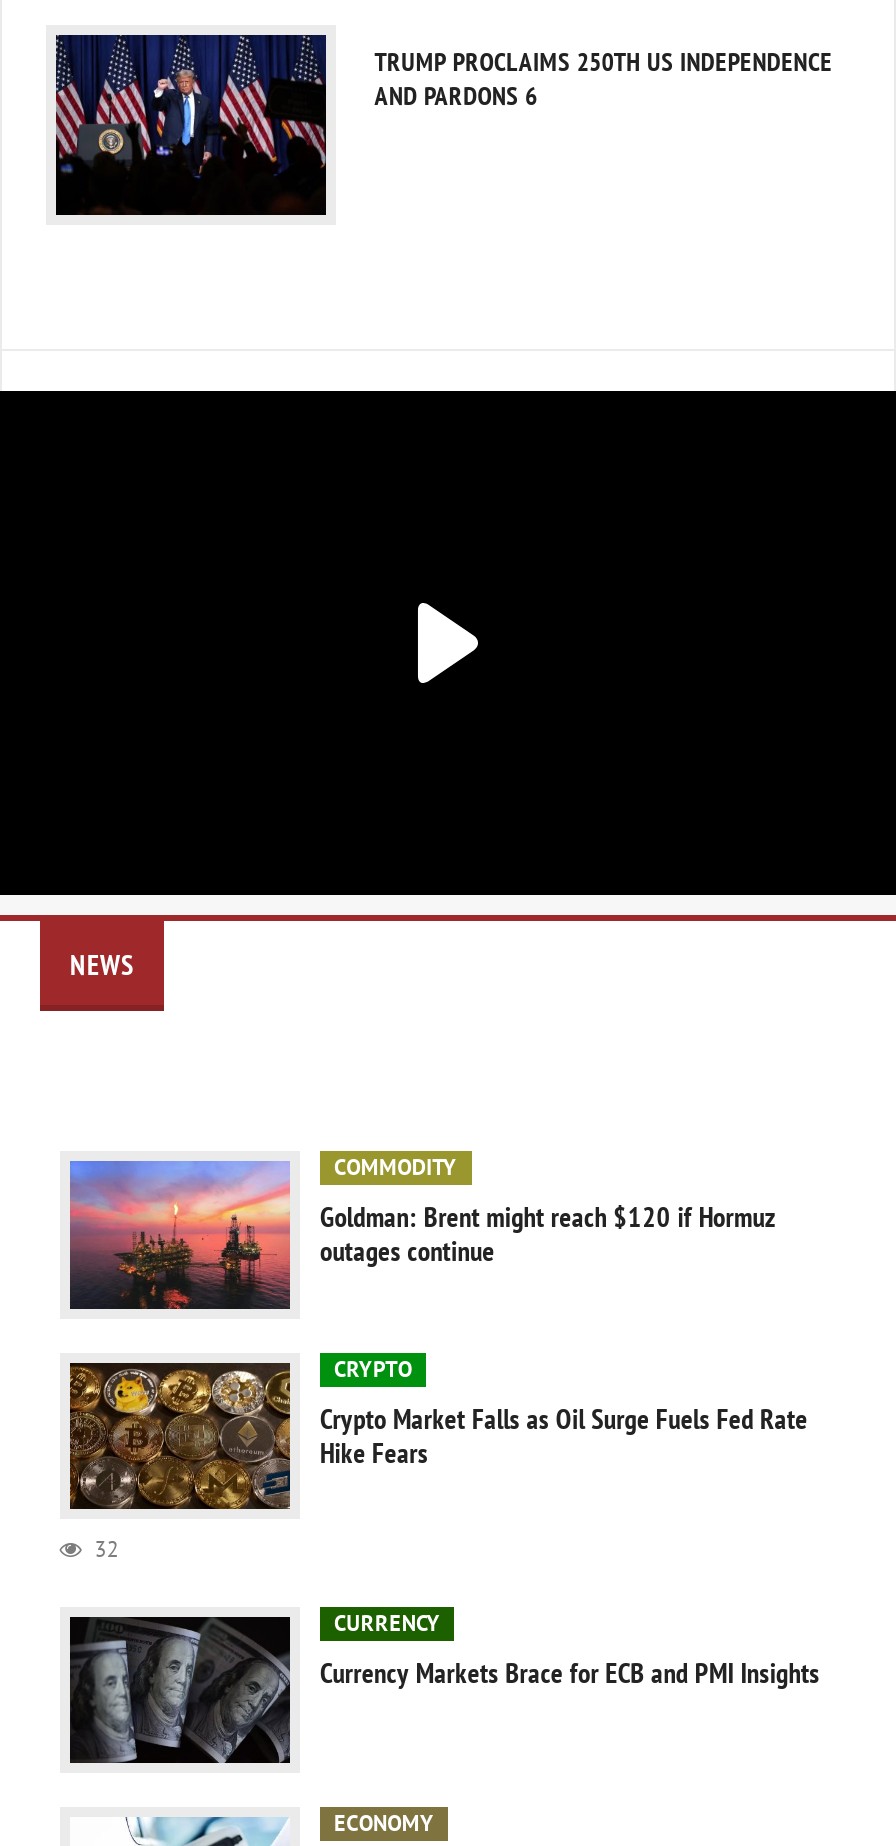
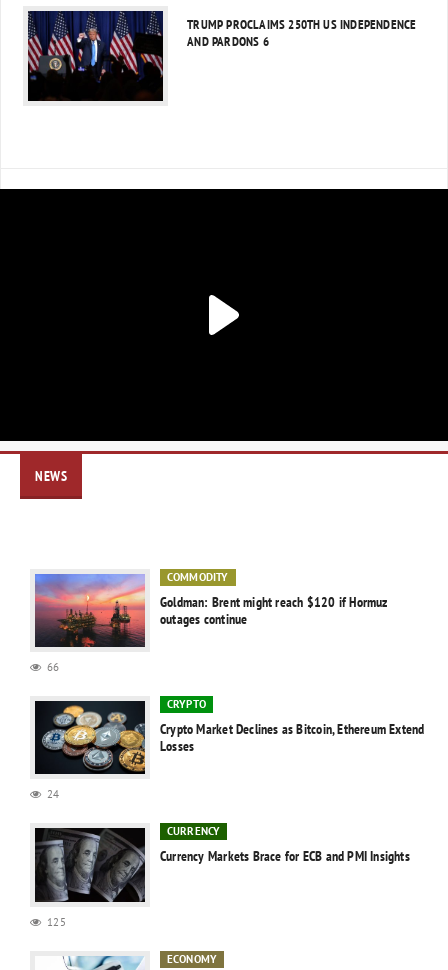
none -> [47,660,60,674] 66
[68,1362,292,1563] [image] | 32 -> [34,700,146,801] [image] | 24
[320,1400,808,1470] Crypto Market Falls as Oil Surge Fuels Fed Rate | Hike Fears -> [160,720,424,755] Crypto Market Declines as Bitcoin, Ethereum Extend | Losses
none -> [47,915,66,929] 125

